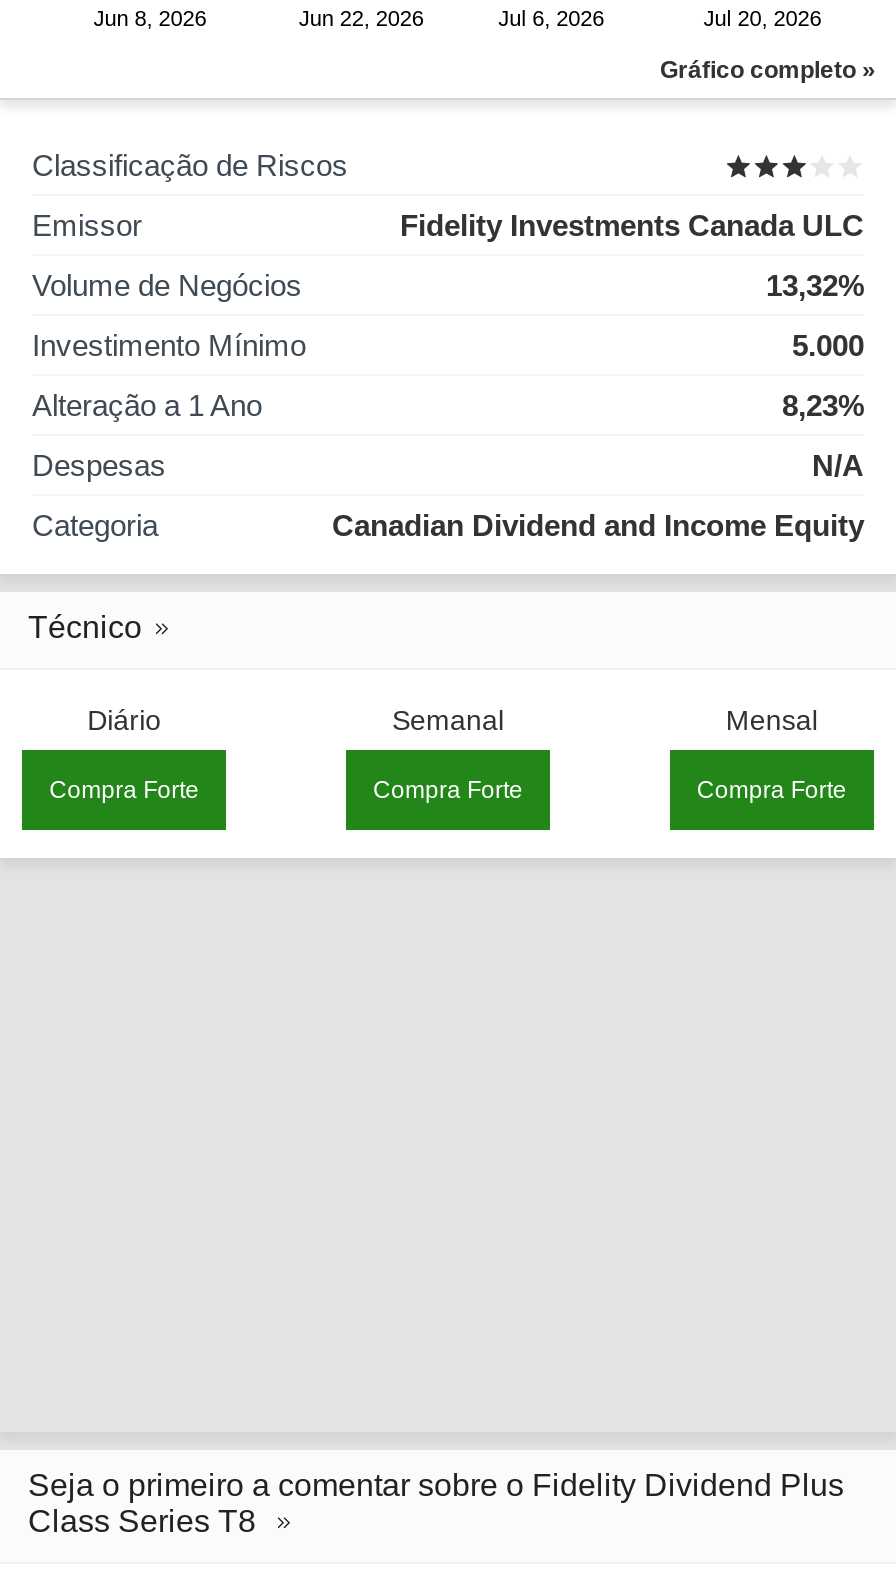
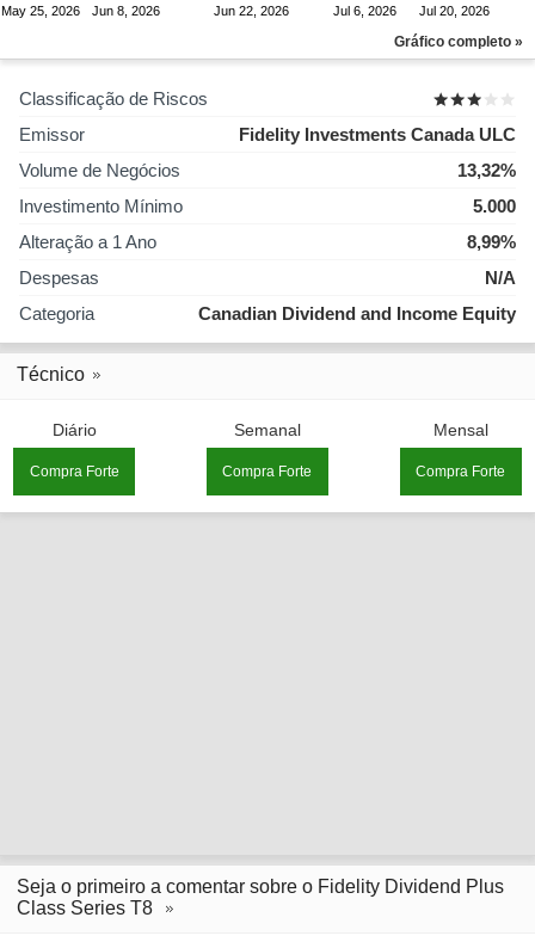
none -> [1,4,80,18] May 25, 2026
[782,388,864,422] 8,23% -> [467,232,516,252] 8,99%

